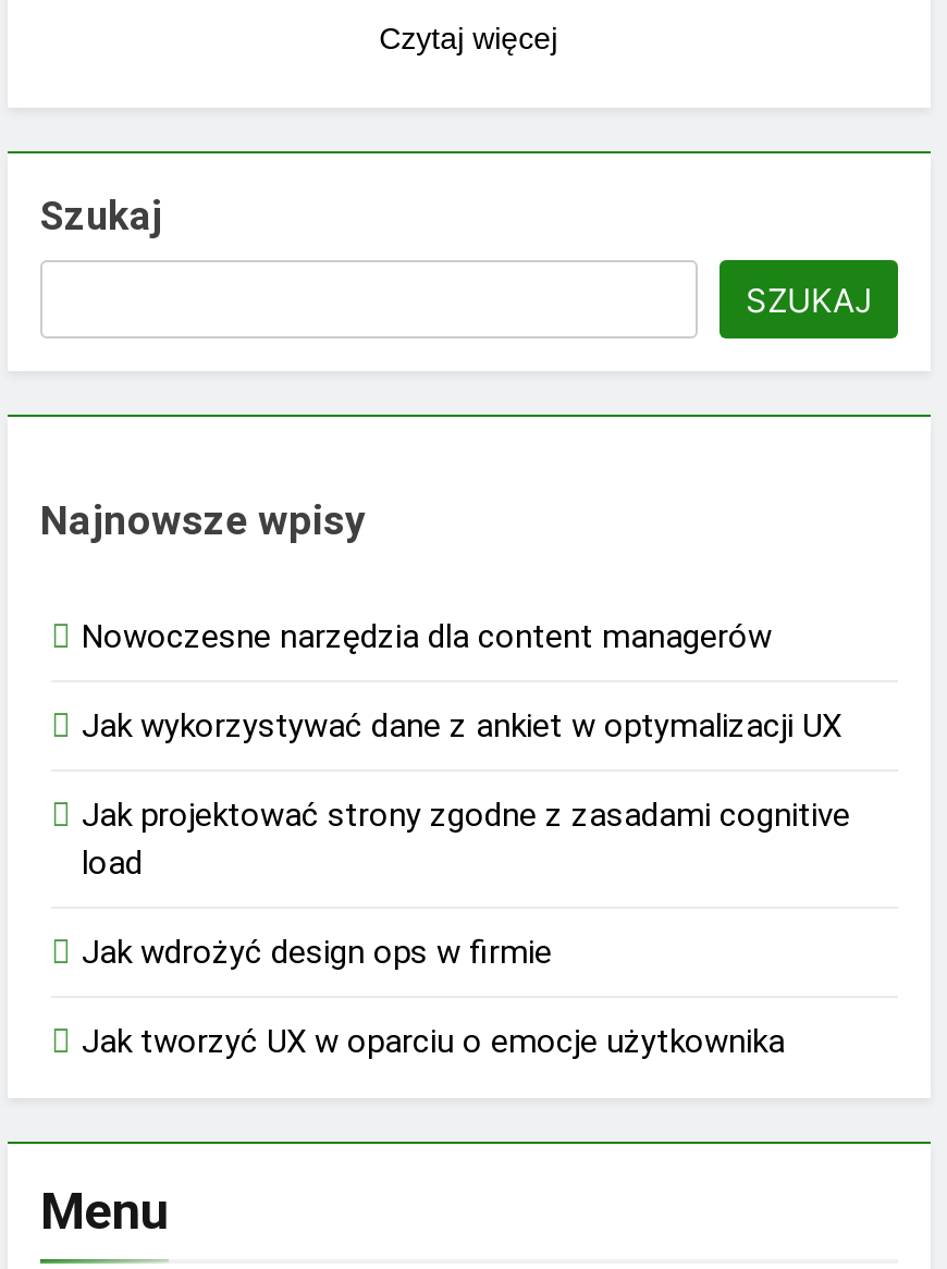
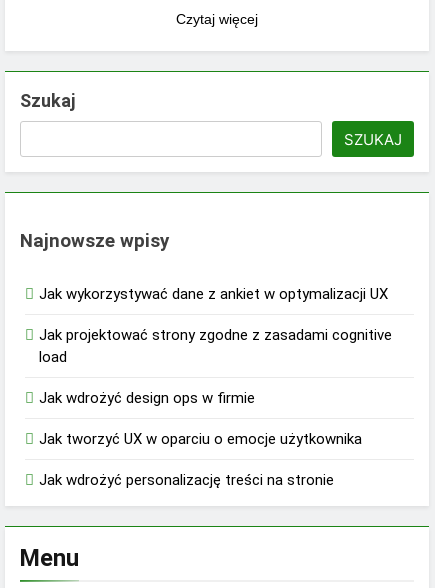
[82,616,772,655] Nowoczesne narzędzia dla content managerów -> none
moved [82,705,850,1060] -> [39,285,392,448]: Jak wykorzystywać dane z ankiet w optymalizacji UX | Jak projektować strony zgodne z zasadami cognitive | load | Jak wdrożyć design ops w firmie | Jak tworzyć UX w oparciu o emocje użytkownika
none -> [39,471,334,489] Jak wdrożyć personalizację treści na stronie

